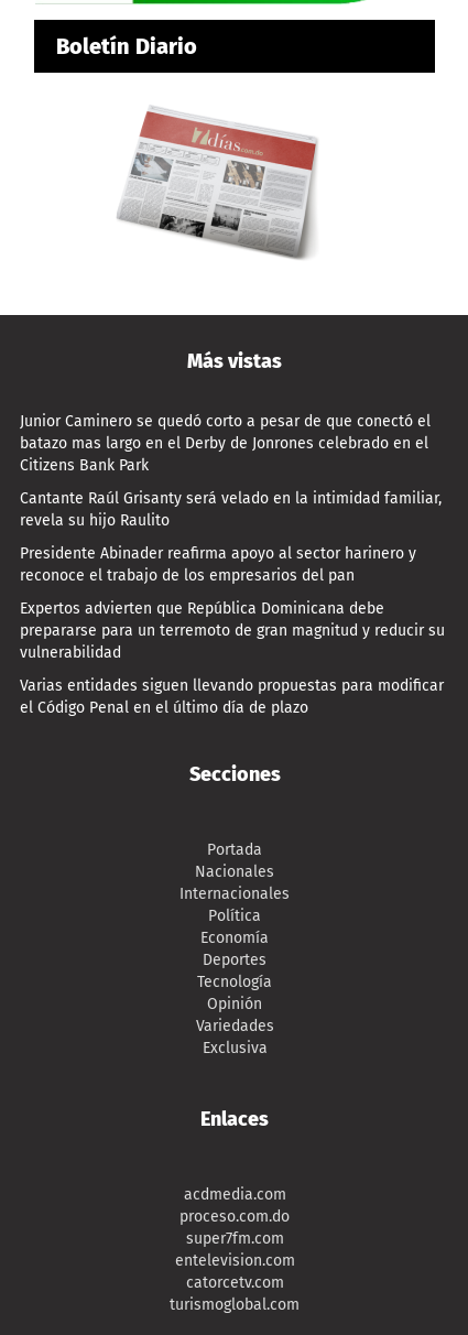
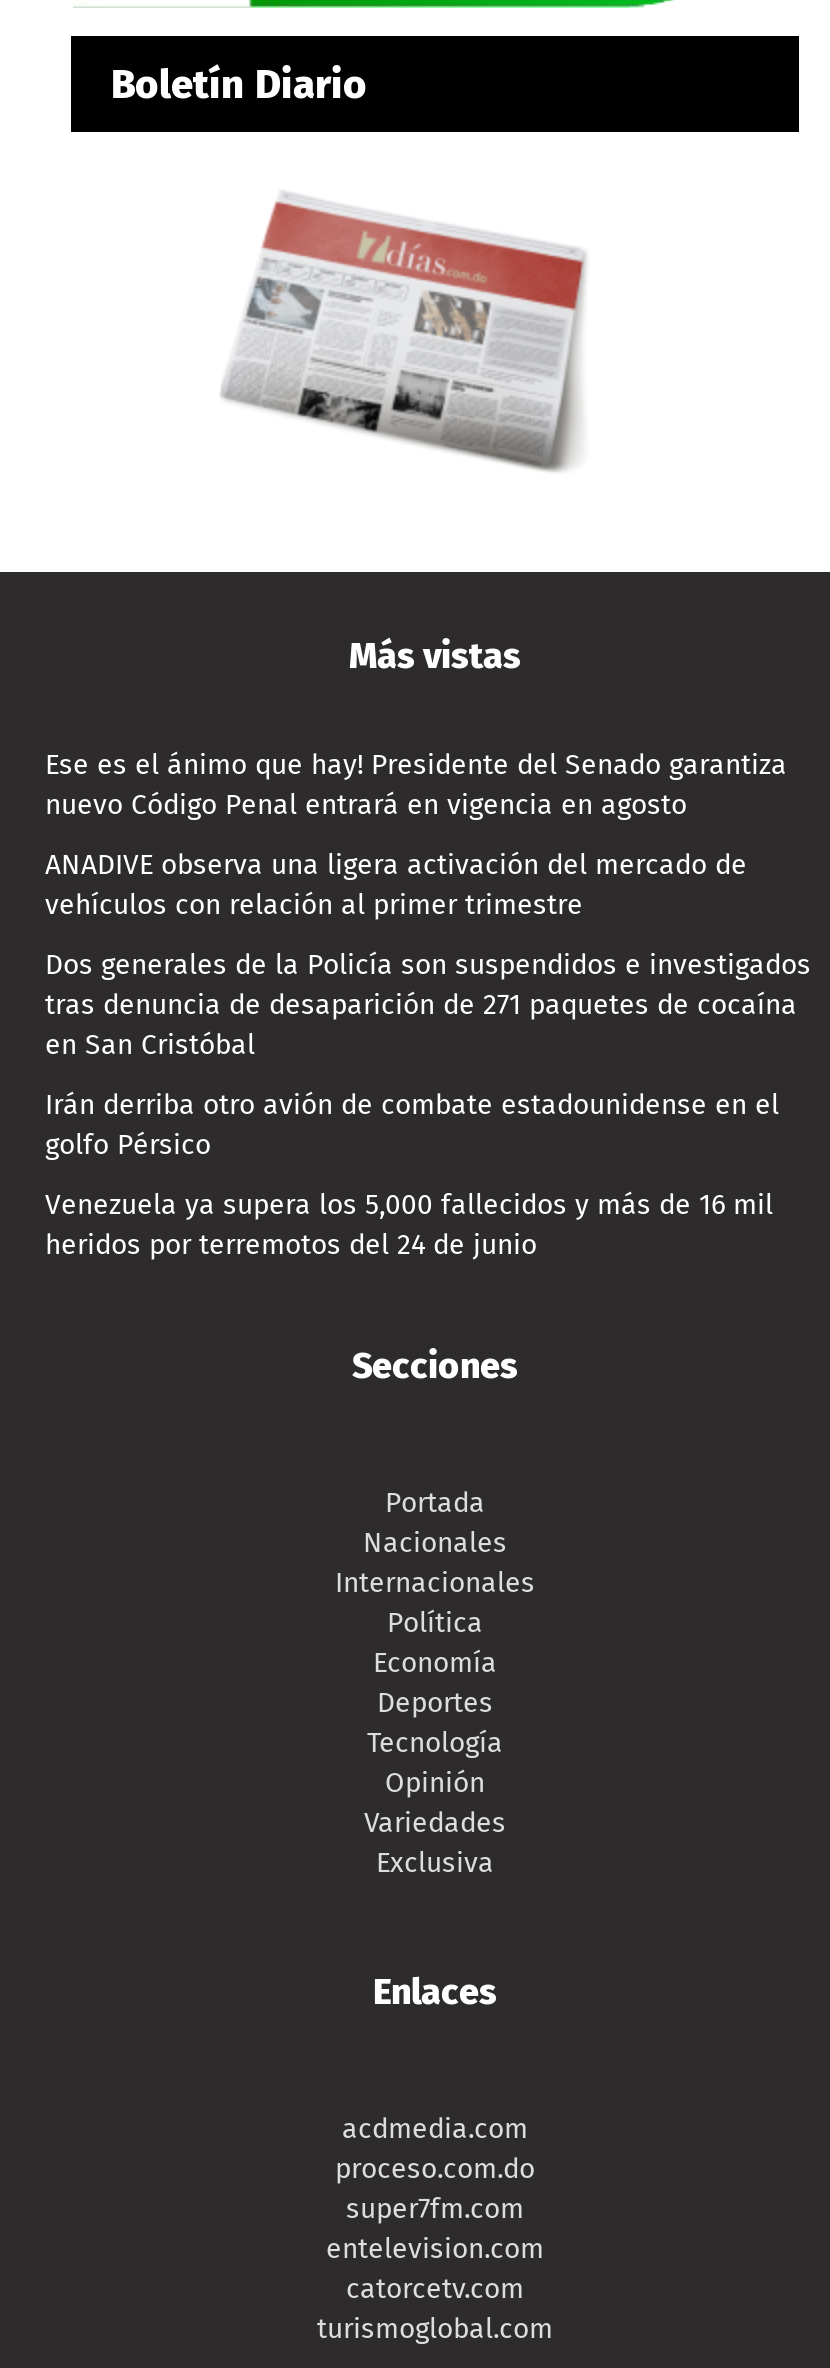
[20,412,431,475] Junior Caminero se quedó corto a pesar de que conectó el | batazo mas largo en el Derby de Jonrones celebrado en el | Citizens Bank Park -> [45,748,787,822] Ese es el ánimo que hay! Presidente del Senado garantiza | nuevo Código Penal entrará en vigencia en agosto
[20,489,442,530] Cantante Raúl Grisanty será velado en la intimidad familiar, | revela su hijo Raulito -> [45,848,747,922] ANADIVE observa una ligera activación del mercado de | vehículos con relación al primer trimestre
[20,544,416,585] Presidente Abinader reafirma apoyo al sector harinero y | reconoce el trabajo de los empresarios del pan -> [45,948,811,1062] Dos generales de la Policía son suspendidos e investigados | tras denuncia de desaparición de 271 paquetes de cocaína | en San Cristóbal
[20,599,445,662] Expertos advierten que República Dominicana debe | prepararse para un terremoto de gran magnitud y reducir su | vulnerabilidad -> [45,1088,779,1162] Irán derriba otro avión de combate estadounidense en el | golfo Pérsico
[20,676,444,717] Varias entidades siguen llevando propuestas para modificar | el Código Penal en el último día de plazo -> [45,1188,773,1262] Venezuela ya supera los 5,000 fallecidos y más de 16 mil | heridos por terremotos del 24 de junio

